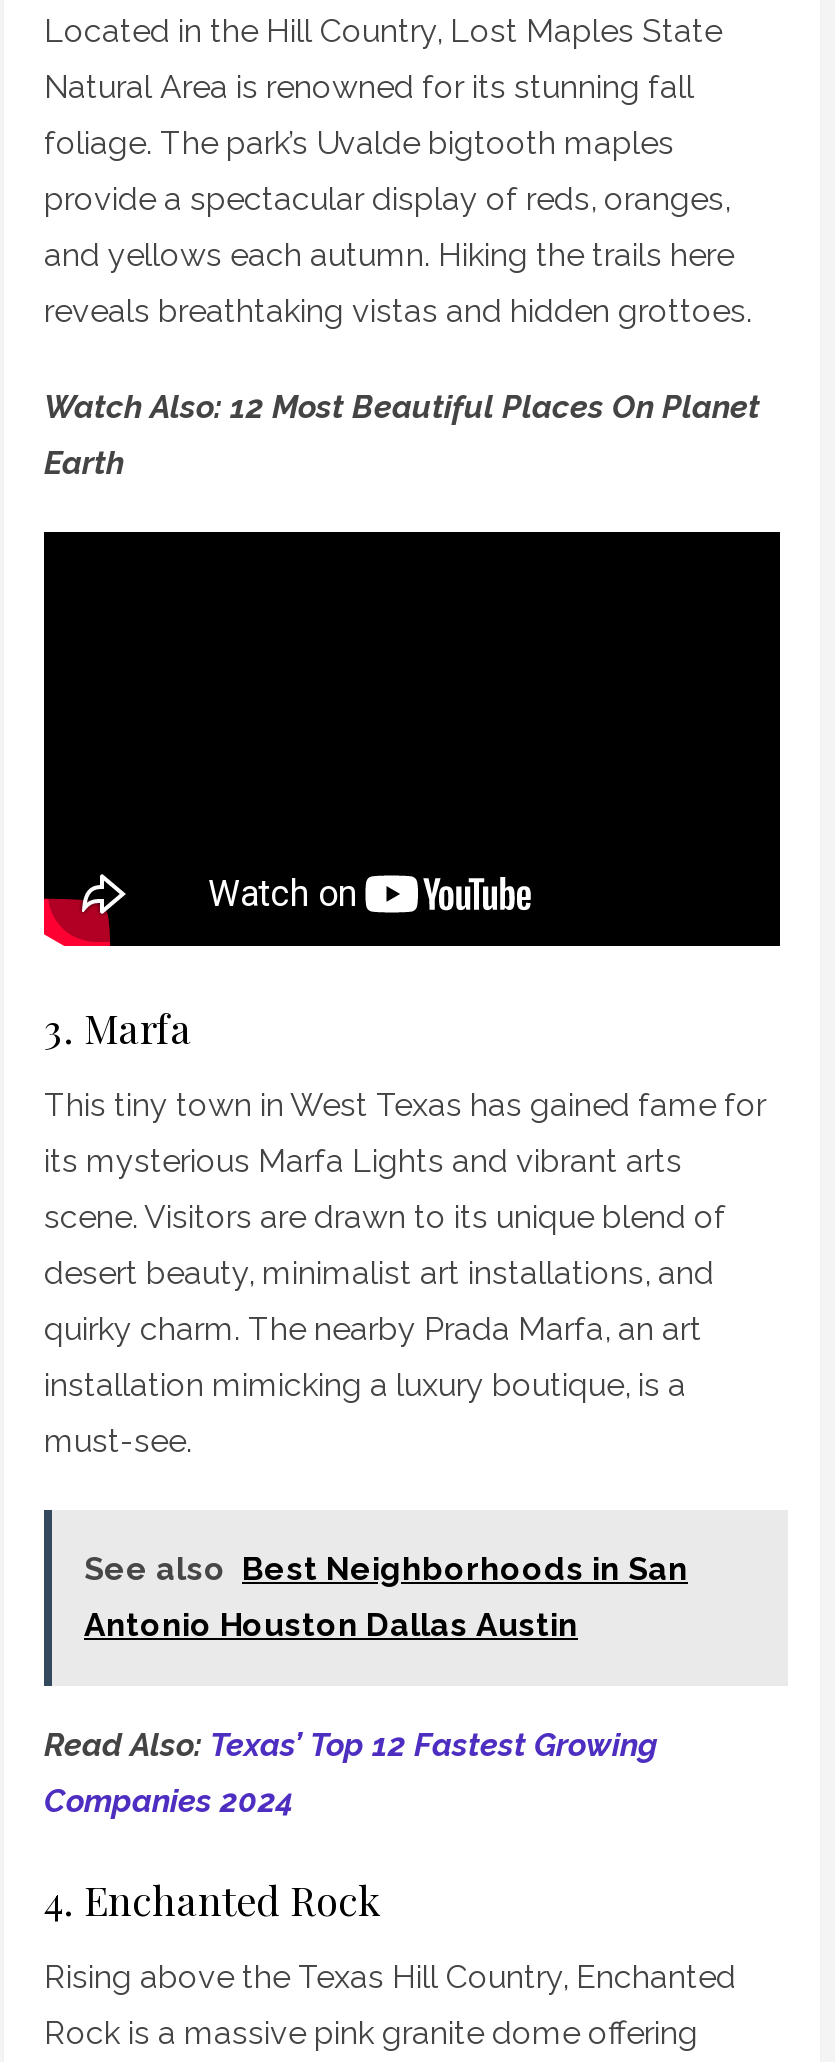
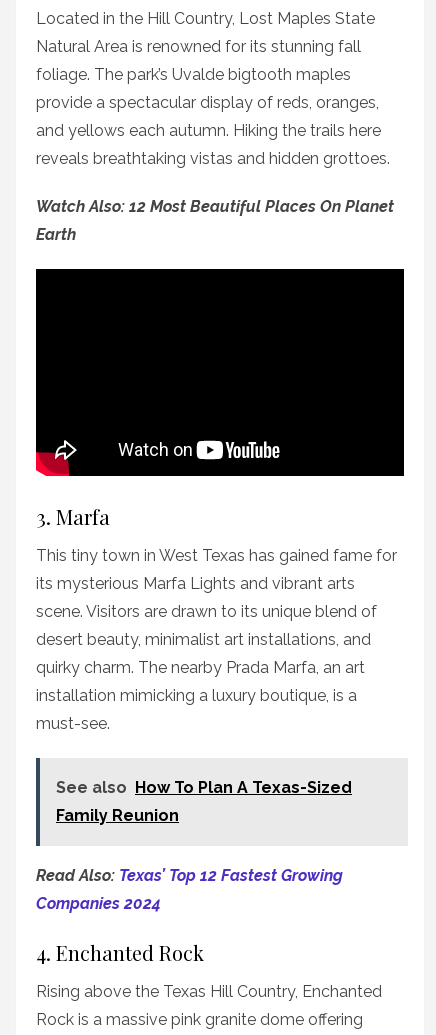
[84,1550,688,1588] See also Best Neighborhoods in San -> [56,778,352,797] See also How To Plan A Texas-Sized
[84,1606,578,1644] Antonio Houston Dallas Austin -> [56,806,179,825] Family Reunion

